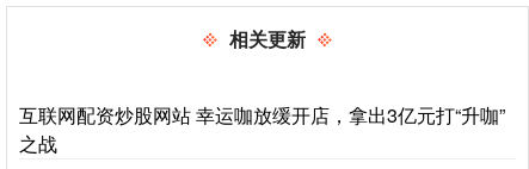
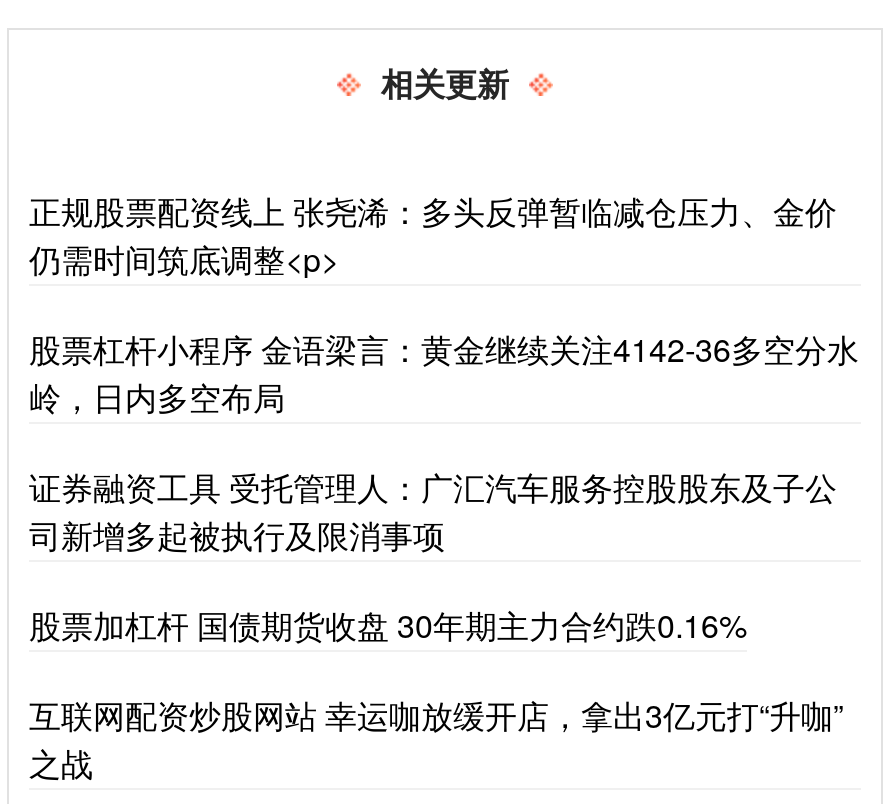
none -> [29,188,859,648] 正规股票配资线上 张尧浠：多头反弹暂临减仓压力、金价 | 仍需时间筑底调整<p> | 股票杠杆小程序 金语梁言：黄金继续关注4142-36多空分水 | 岭，日内多空布局 | 证券融资工具 受托管理人：广汇汽车服务控股股东及子公 | 司新增多起被执行及限消事项 | 股票加杠杆 国债期货收盘 30年期主力合约跌0.16%

